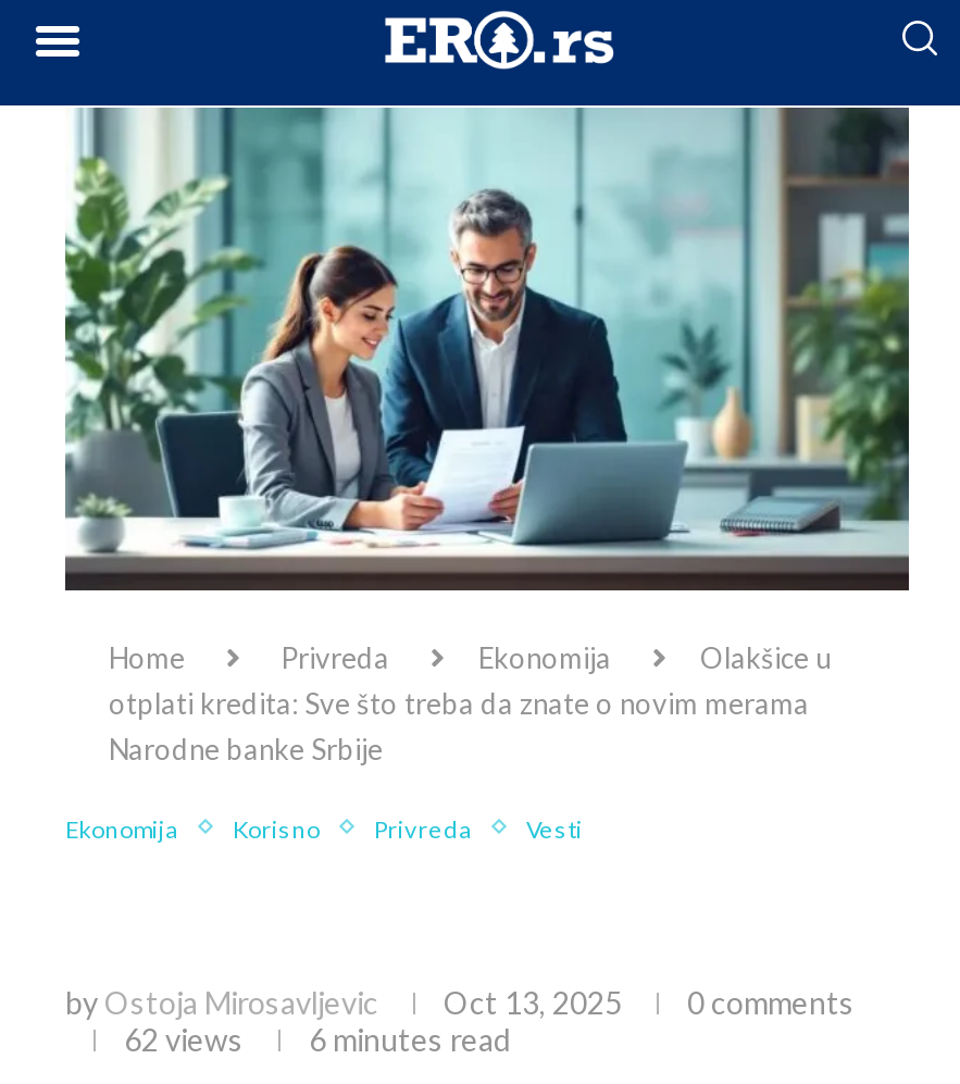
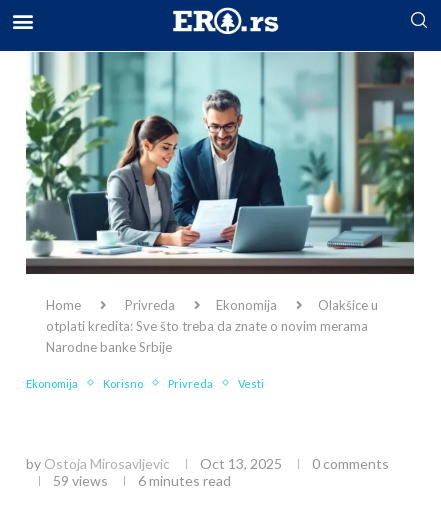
[124,1020,511,1057] 62 views 6 minutes read -> [53,471,231,488] 59 views 6 minutes read

